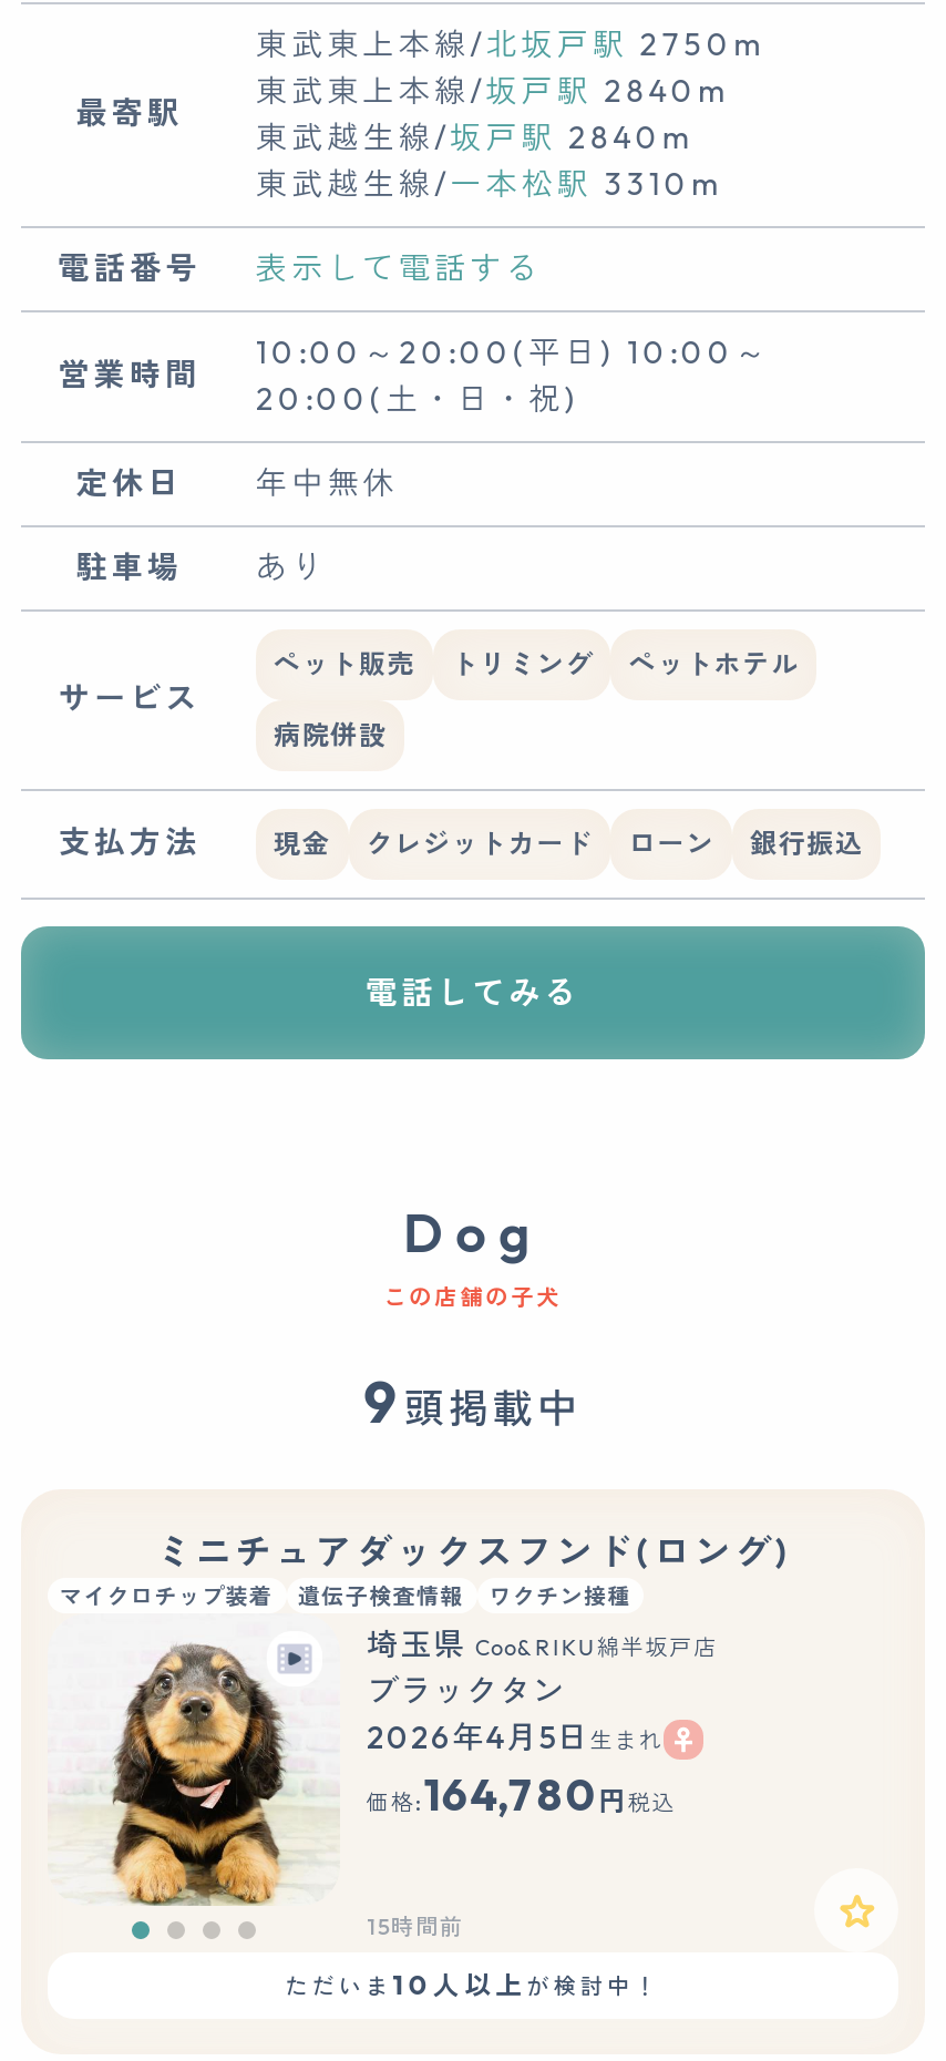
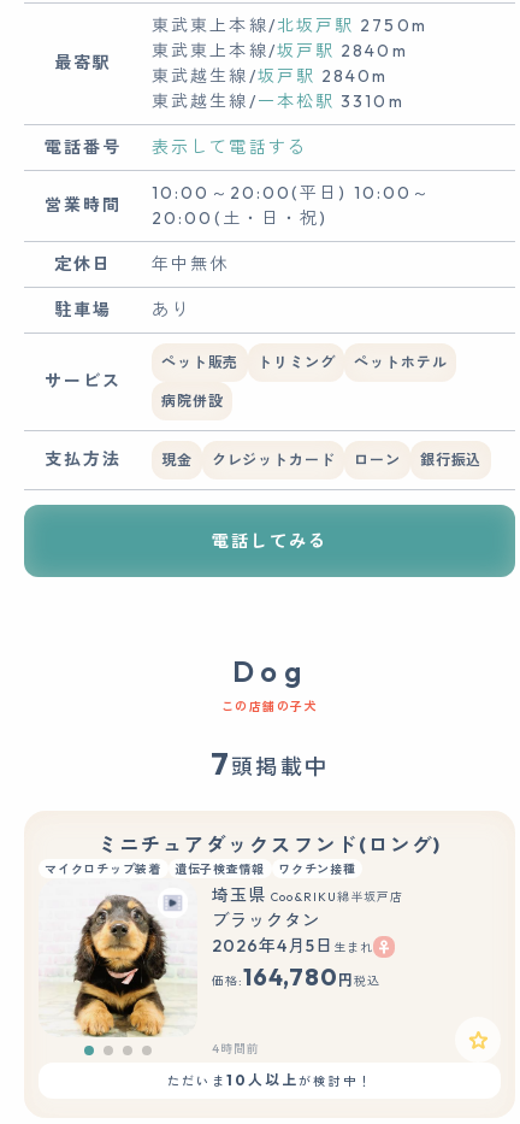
[364,1365,582,1438] 9頭掲載中 -> [211,743,328,783] 7頭掲載中
[367,1913,464,1941] 15時間前 -> [212,1041,260,1057] 4時間前

